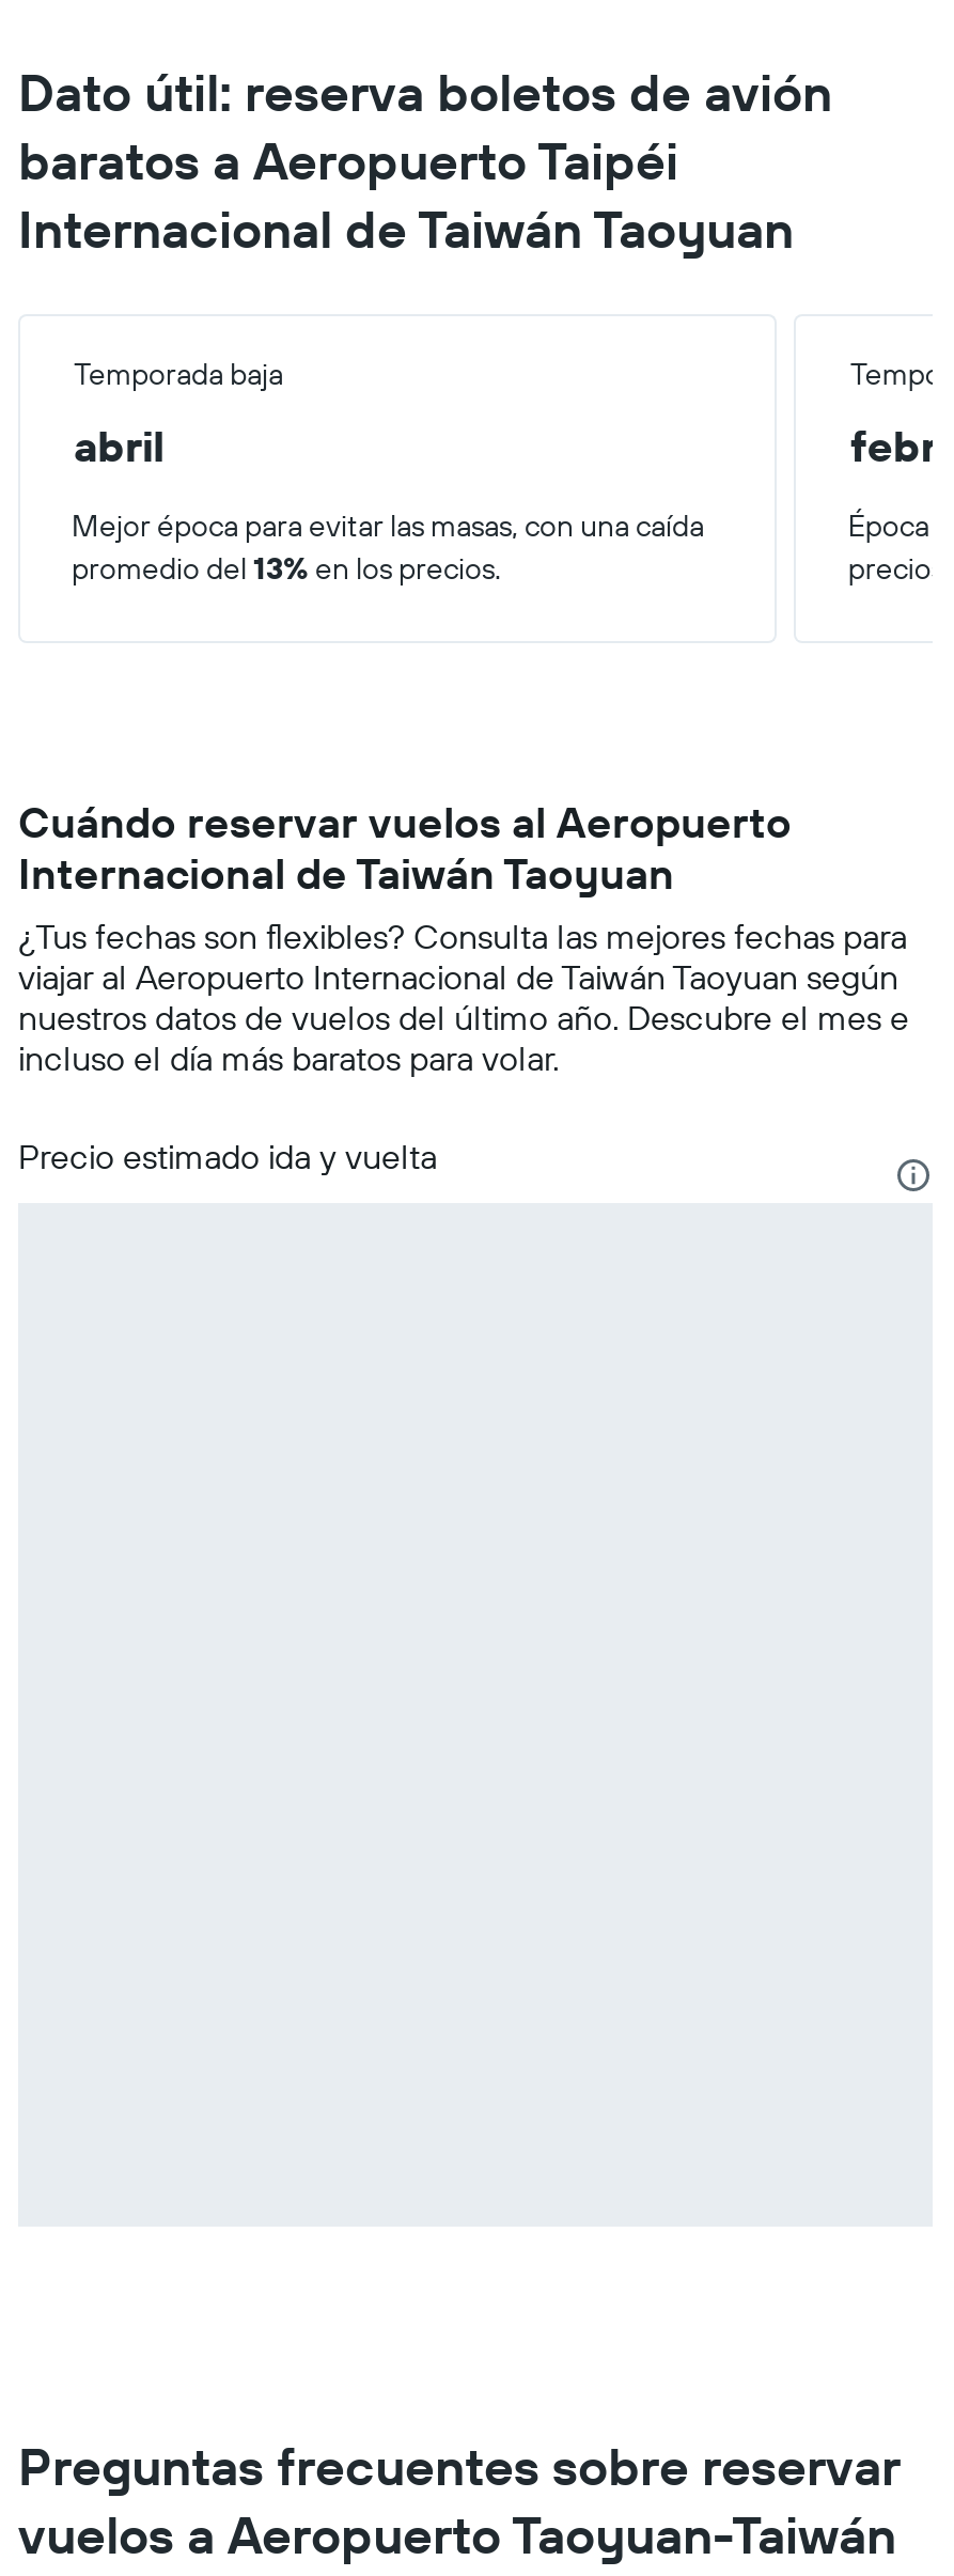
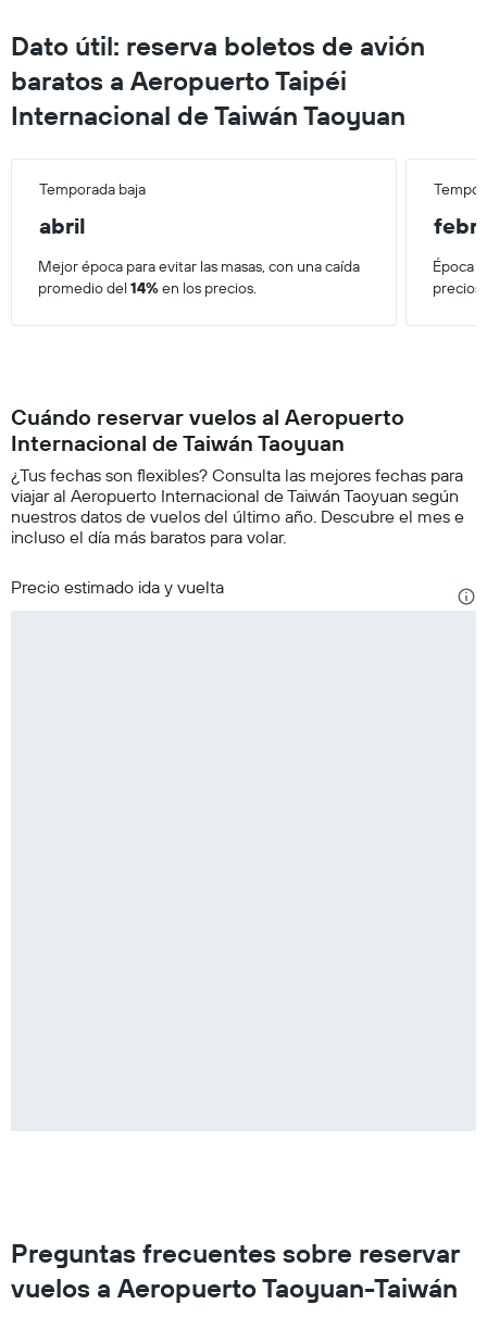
[72,549,501,588] promedio del 13% en los precios. -> [38,278,257,298] promedio del 14% en los precios.

